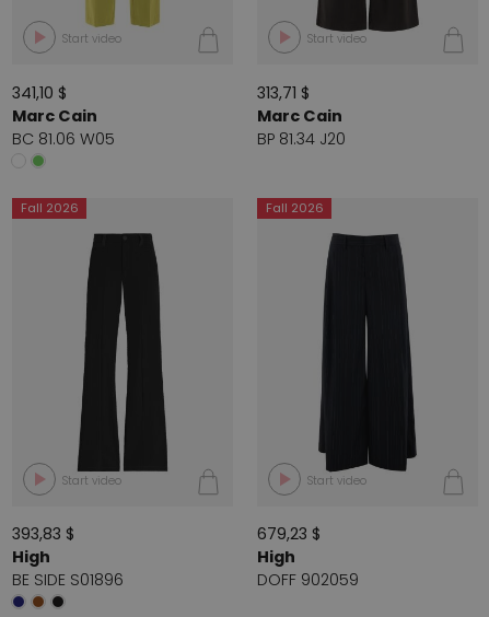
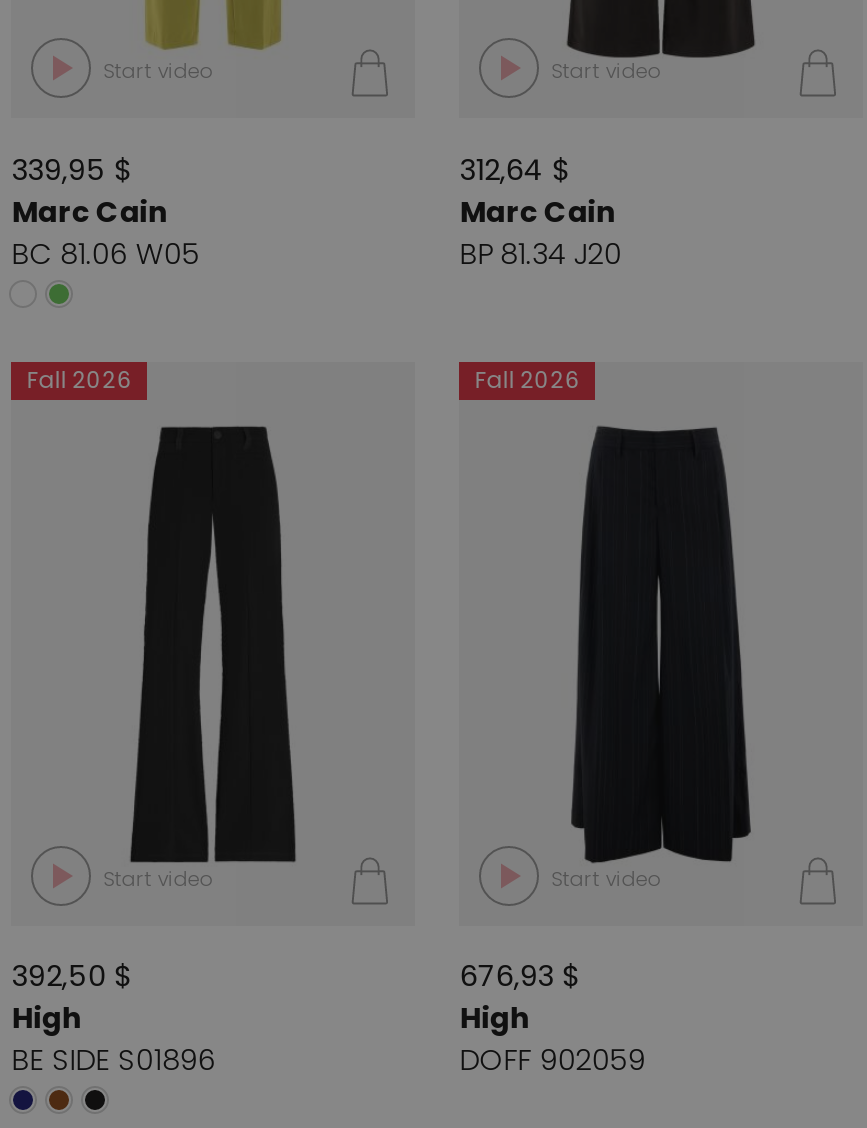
[12,82,67,103] 341,10 $ -> [12,149,130,189] 339,95 $
[258,82,310,103] 313,71 $ -> [460,149,568,189] 312,64 $
[12,523,75,545] 393,83 $ -> [12,957,130,997] 392,50 $
[258,523,321,545] 679,23 $ -> [460,957,578,997] 676,93 $

